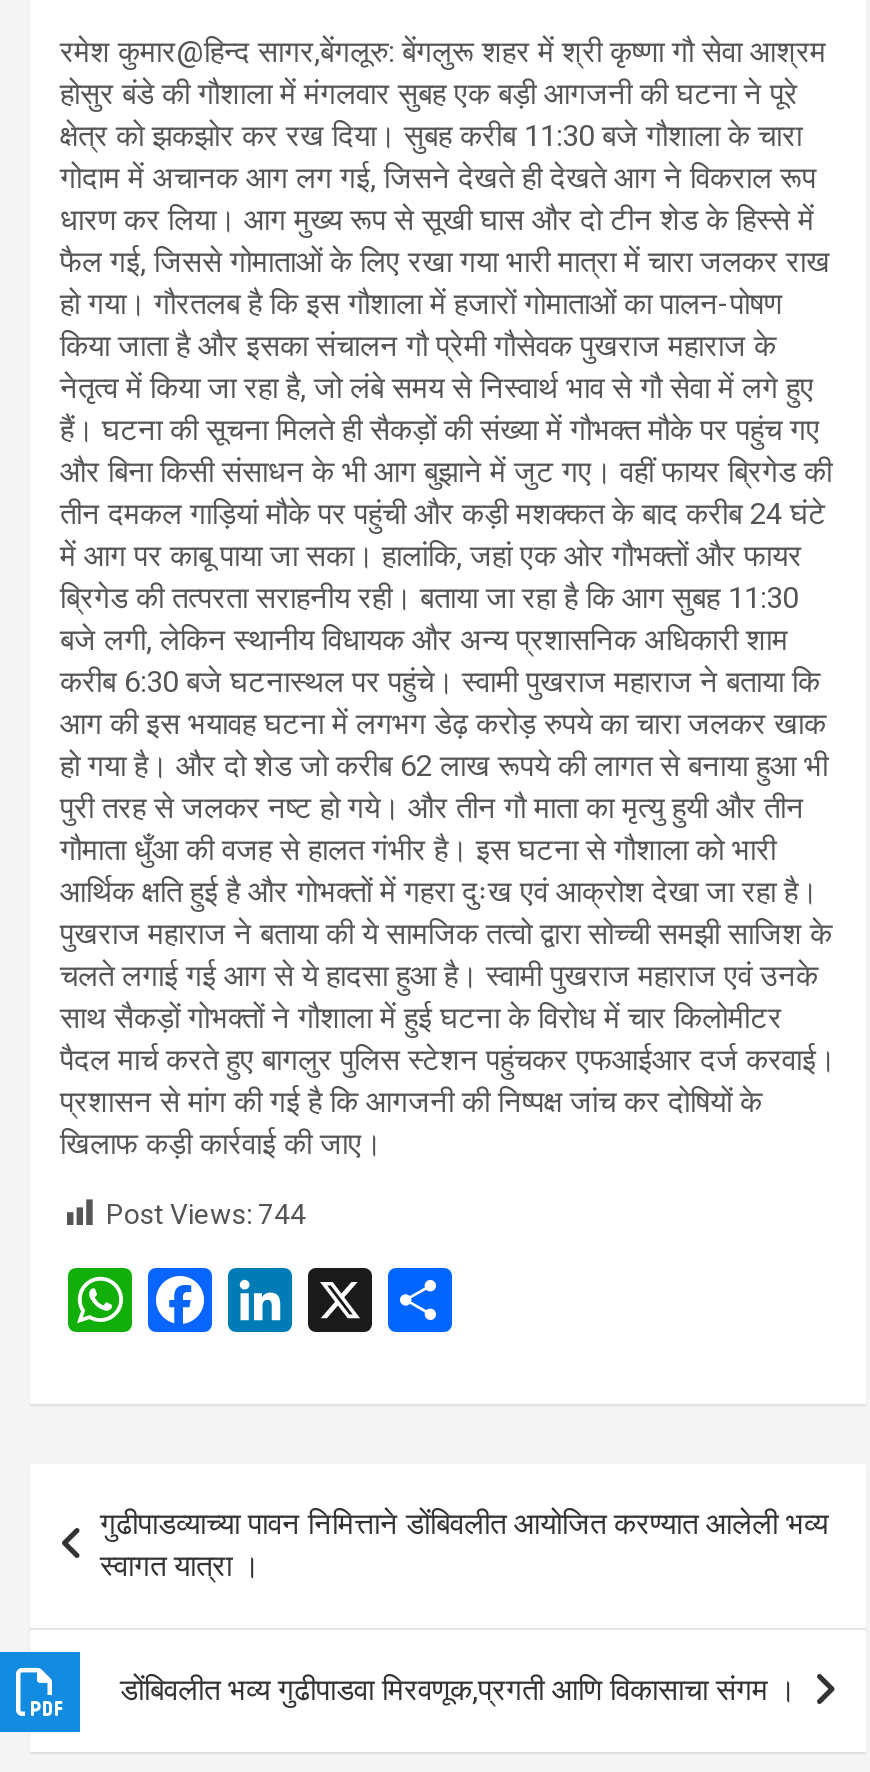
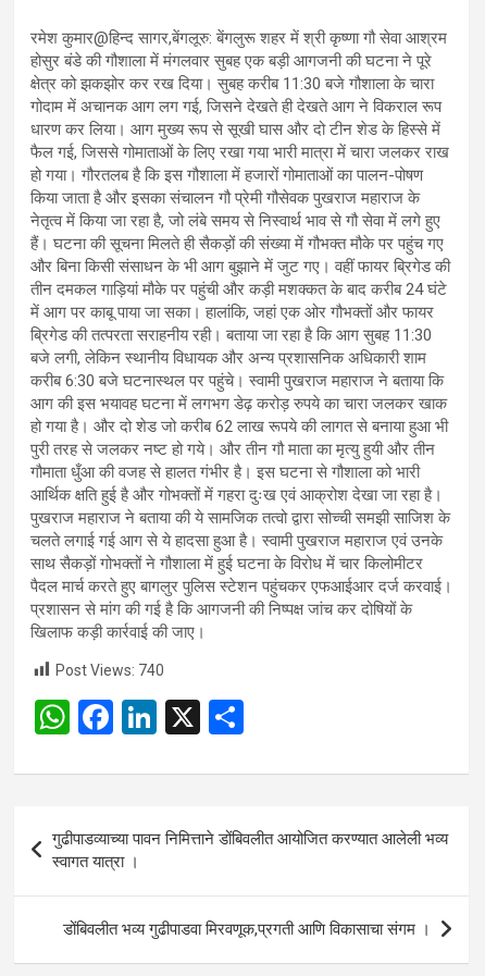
[106,1198,306,1230] Post Views: 744 -> [55,662,164,679] Post Views: 740
[6,1650,82,1734] [image] -> none

